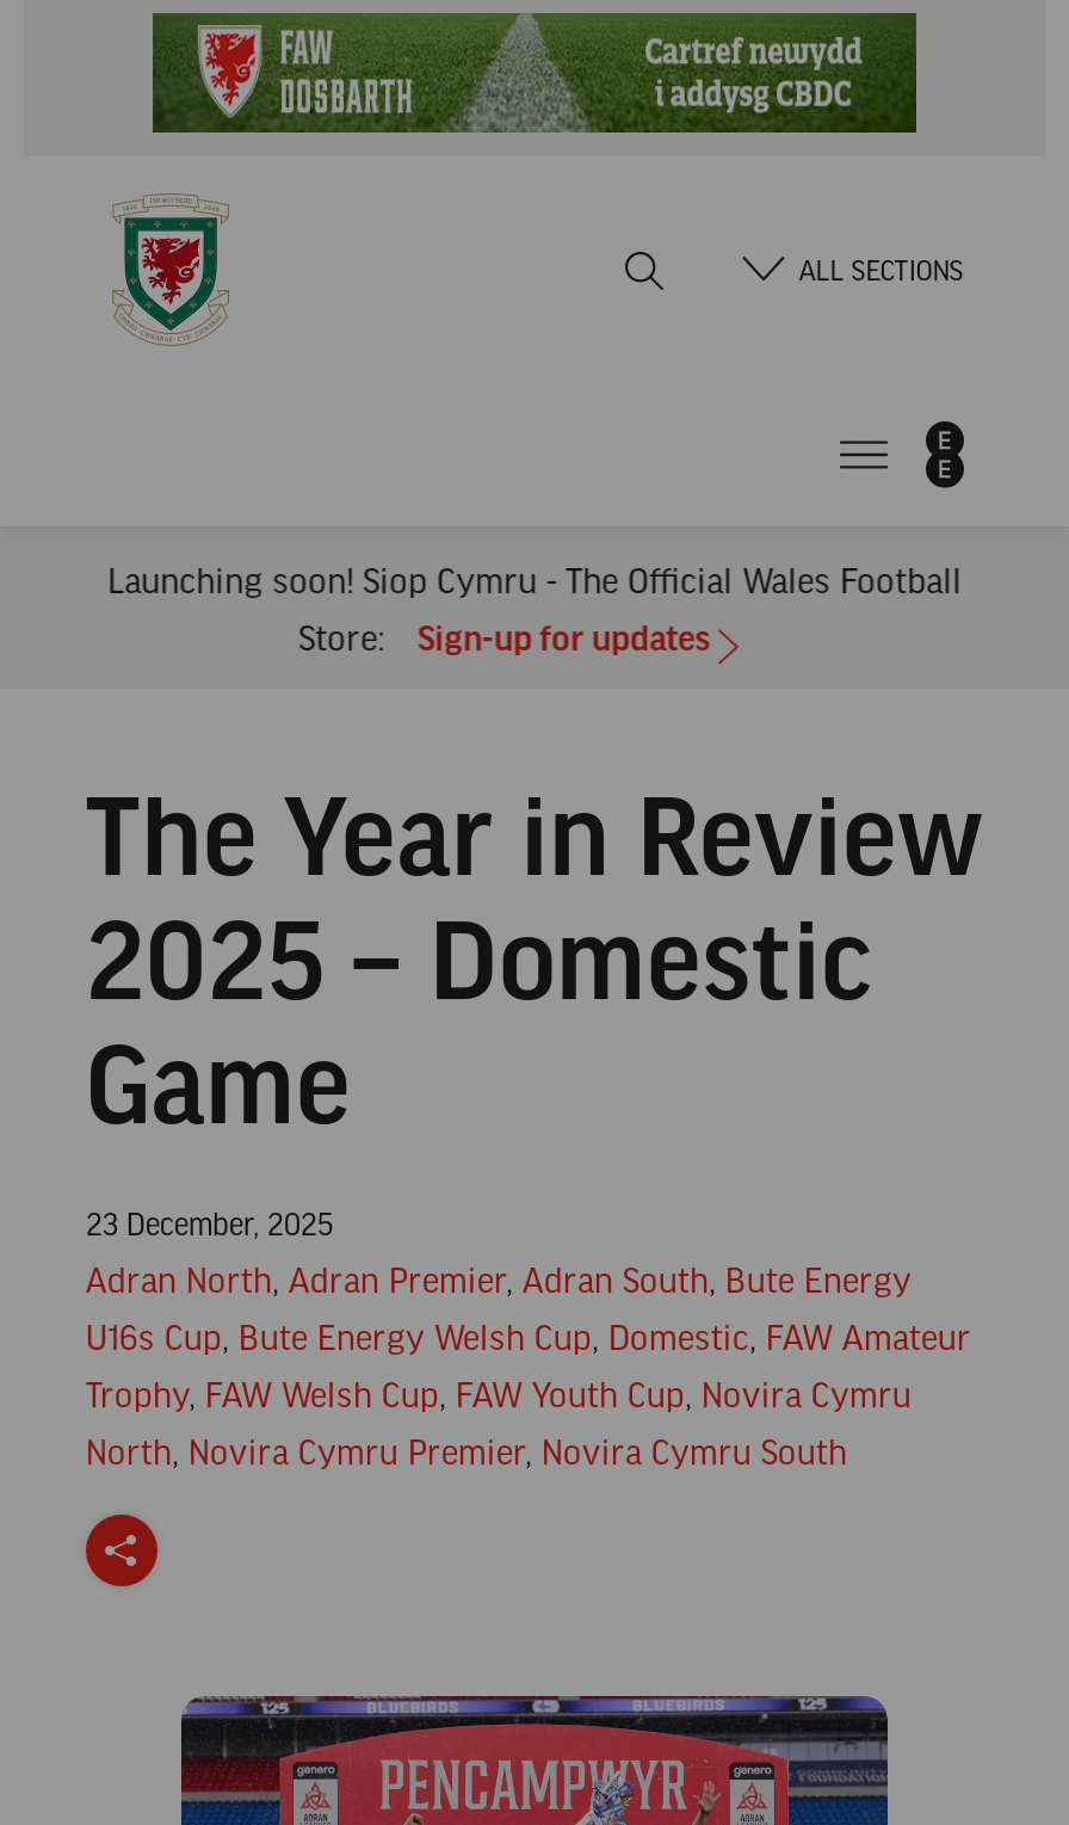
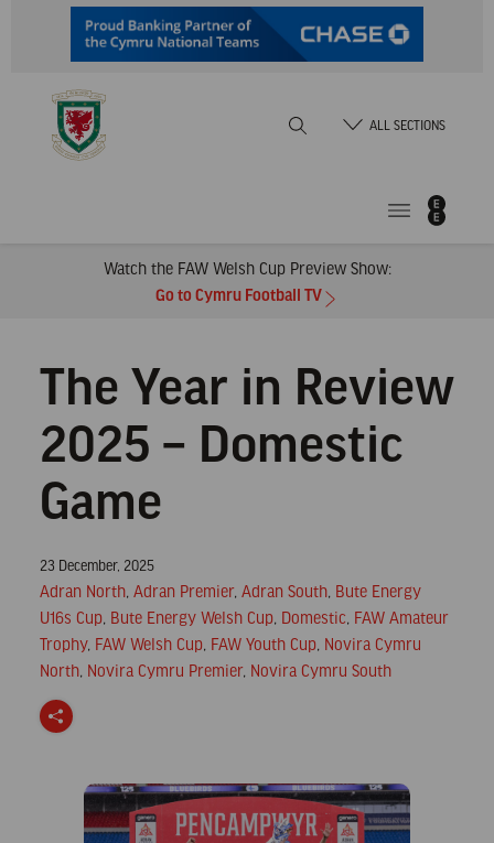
[150,11,919,135] [image] -> [69,6,425,63] [image]
[107,560,962,598] Launching soon! Siop Cymru - The Official Wales Football -> [103,259,391,277] Watch the FAW Welsh Cup Preview Show:
[298,617,711,660] Store: | Sign-up for updates -> [155,288,322,305] Go to Cymru Football TV

